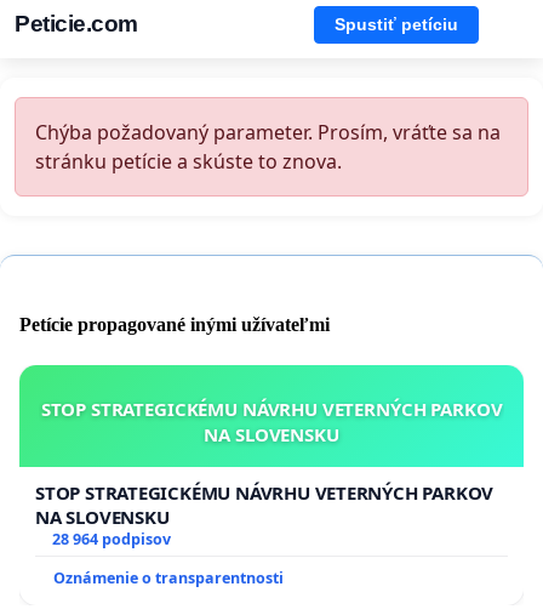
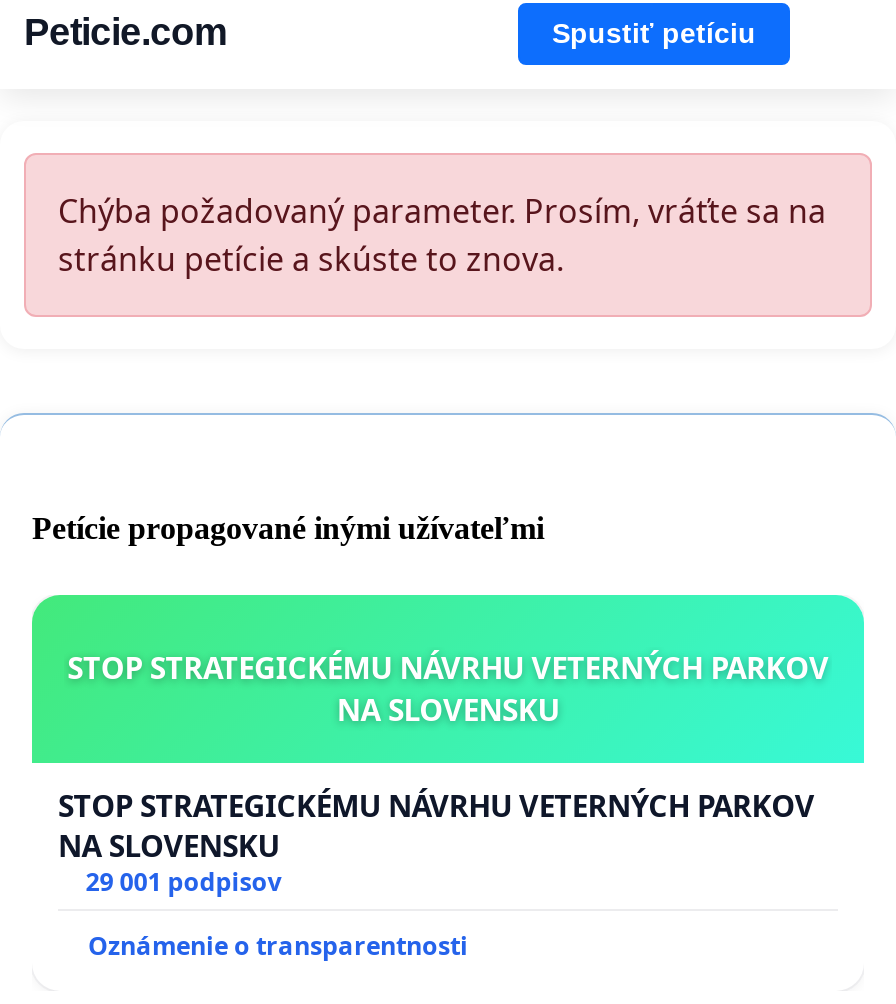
[52,529,171,550] 28 964 podpisov -> [86,866,282,900] 29 001 podpisov

